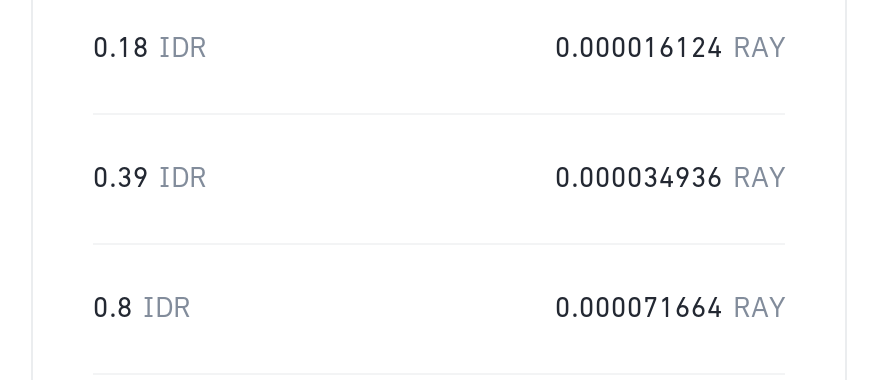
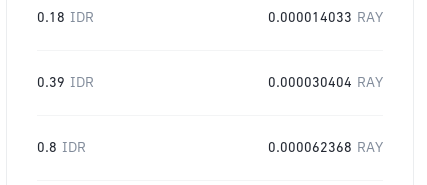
[555,35,785,63] 0.000016124 RAY -> [268,11,383,25] 0.000014033 RAY
[555,165,785,193] 0.000034936 RAY -> [268,76,383,90] 0.000030404 RAY
[555,295,785,323] 0.000071664 RAY -> [268,141,383,155] 0.000062368 RAY

